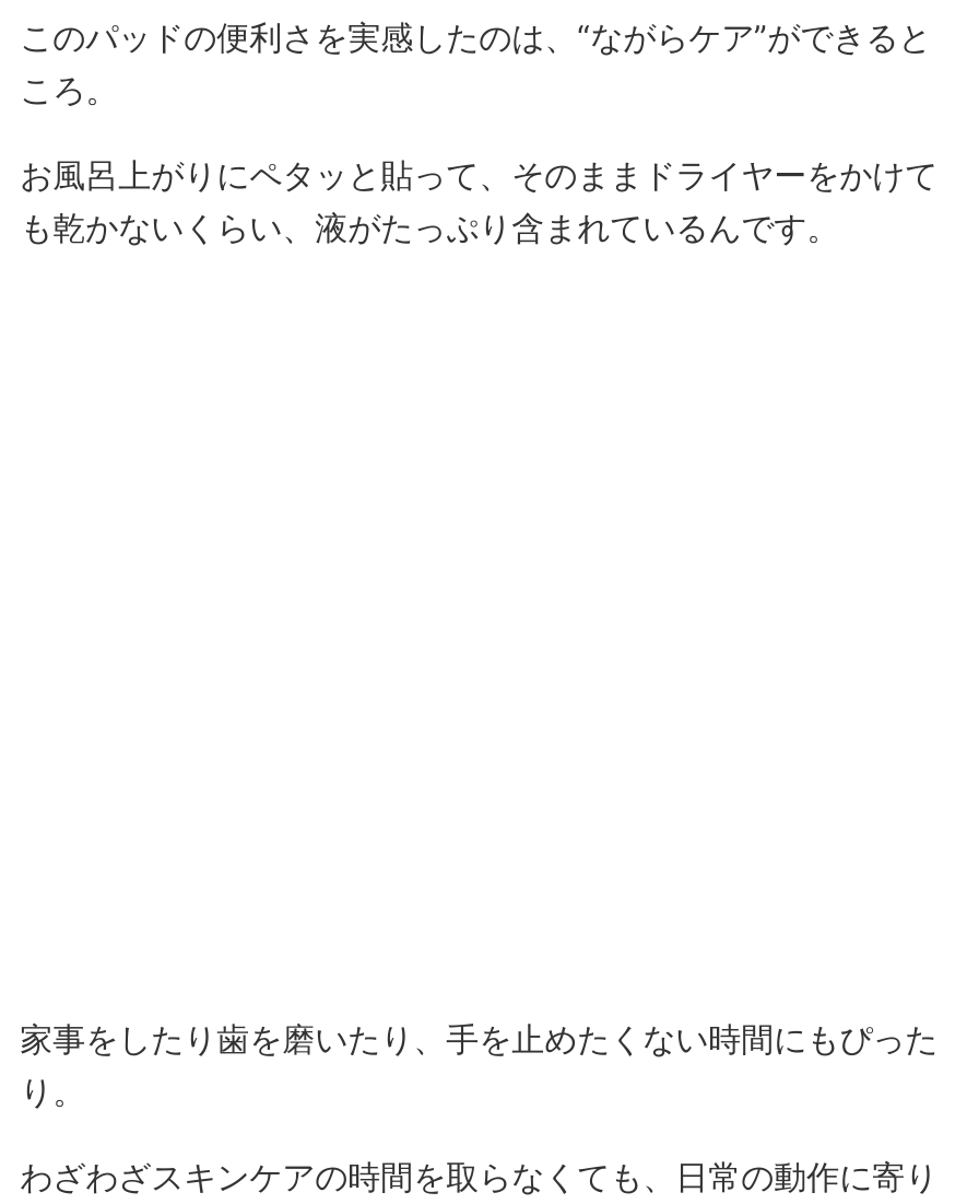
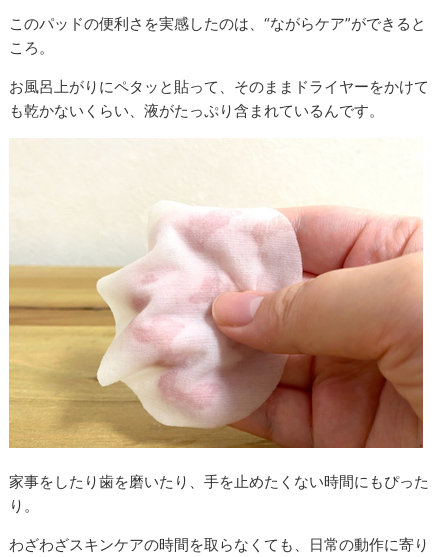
none -> [8,140,424,449] [image]

